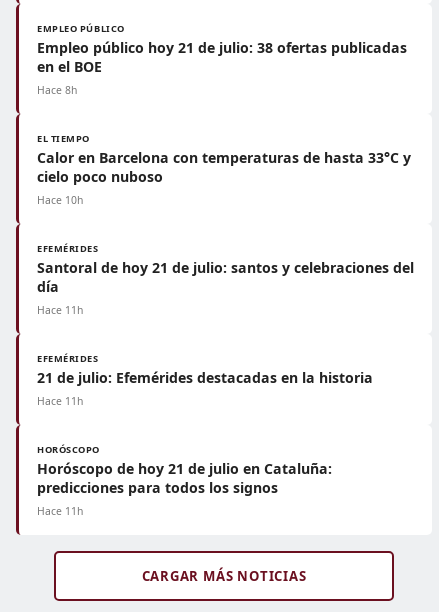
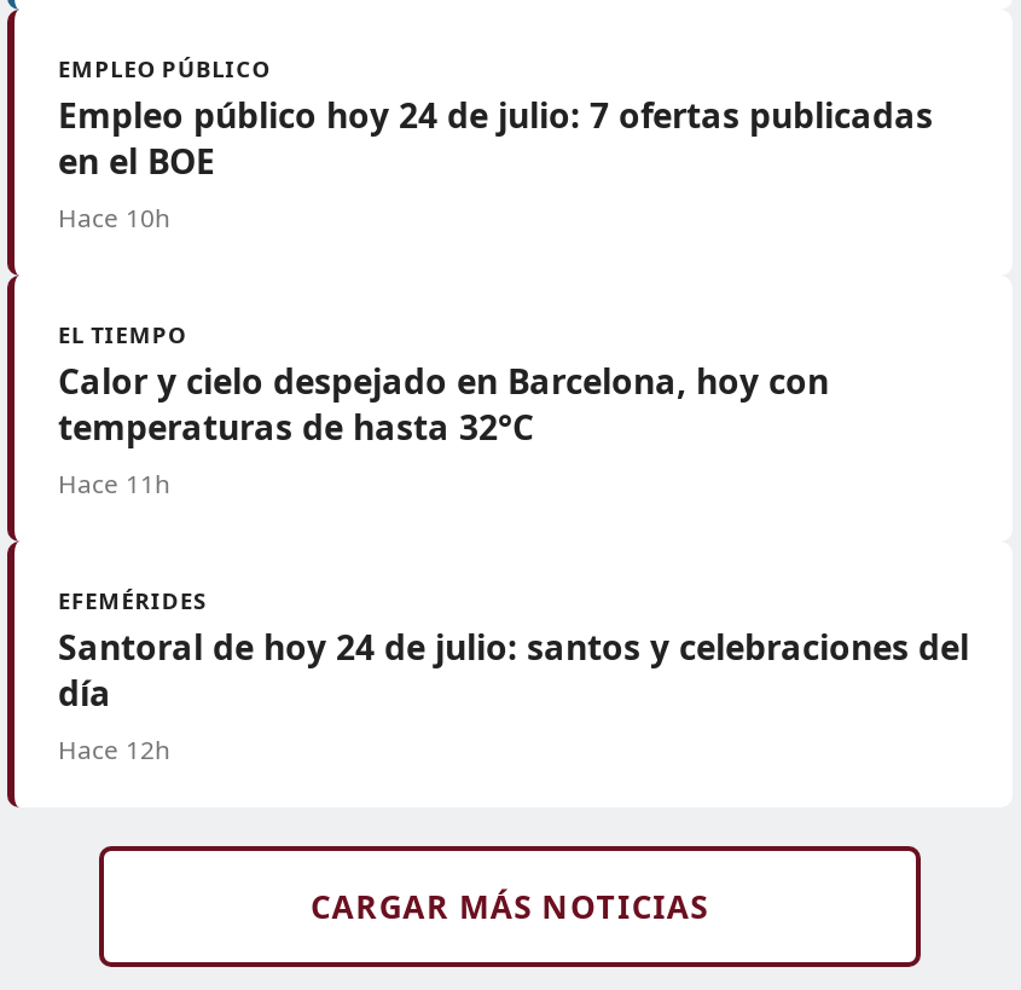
[37,38,407,57] Empleo público hoy 21 de julio: 38 ofertas publicadas -> [58,92,933,138] Empleo público hoy 24 de julio: 7 ofertas publicadas
[37,83,77,97] Hace 8h -> [58,201,169,235] Hace 10h
[37,148,414,296] Calor en Barcelona con temperaturas de hasta 33°C y | cielo poco nuboso | Hace 10h | EFEMÉRIDES | Santoral de hoy 21 de julio: santos y celebraciones del | día -> [58,358,829,450] Calor y cielo despejado en Barcelona, hoy con | temperaturas de hasta 32°C
[37,368,373,518] 21 de julio: Efemérides destacadas en la historia | Hace 11h | HORÓSCOPO | Horóscopo de hoy 21 de julio en Cataluña: | predicciones para todos los signos | Hace 11h -> [58,624,969,766] Santoral de hoy 24 de julio: santos y celebraciones del | día | Hace 12h

